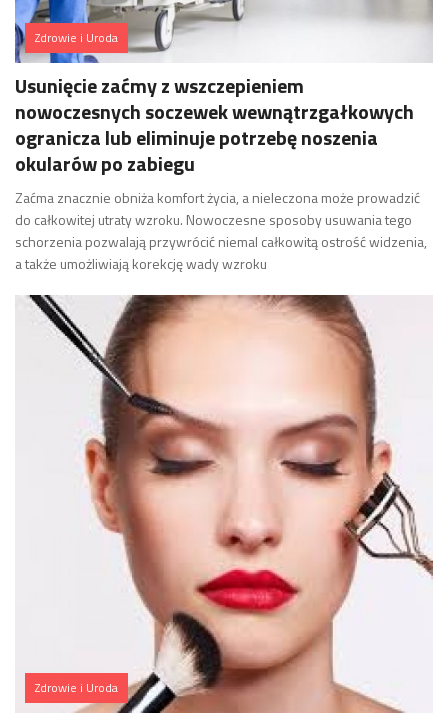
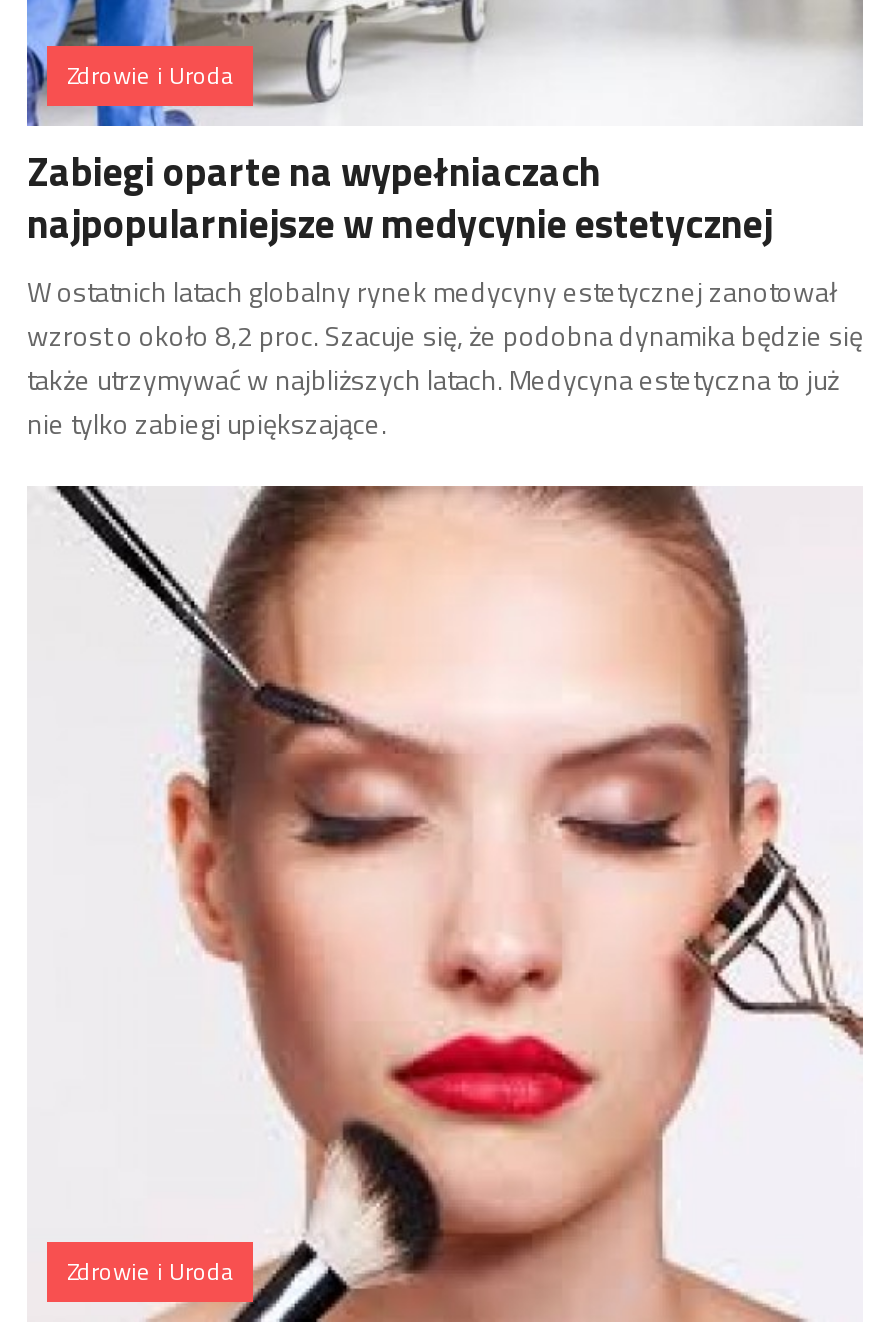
[15,70,427,274] Usunięcie zaćmy z wszczepieniem | nowoczesnych soczewek wewnątrzgałkowych | ogranicza lub eliminuje potrzebę noszenia | okularów po zabiegu | Zaćma znacznie obniża komfort życia, a nieleczona może prowadzić | do całkowitej utraty wzroku. Nowoczesne sposoby usuwania tego | schorzenia pozwalają przywrócić niemal całkowitą ostrość widzenia, | a także umożliwiają korekcję wady wzroku -> [27,140,863,444] Zabiegi oparte na wypełniaczach | najpopularniejsze w medycynie estetycznej | W ostatnich latach globalny rynek medycyny estetycznej zanotował | wzrost o około 8,2 proc. Szacuje się, że podobna dynamika będzie się | także utrzymywać w najbliższych latach. Medycyna estetyczna to już | nie tylko zabiegi upiększające.

